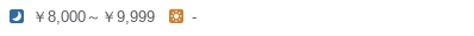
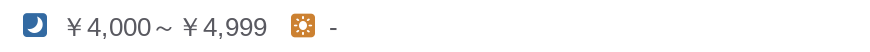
[32,9,155,26] ￥8,000～￥9,999 -> [61,13,267,43] ￥4,000～￥4,999

